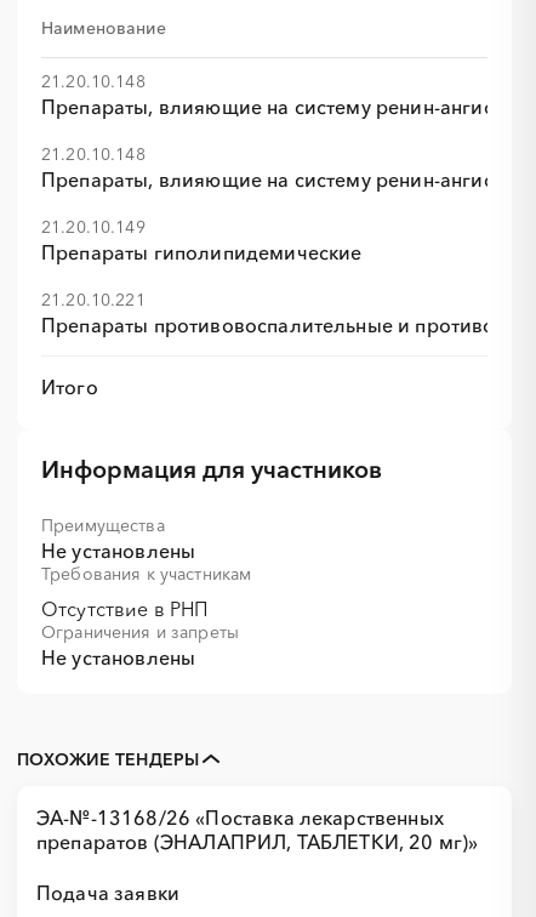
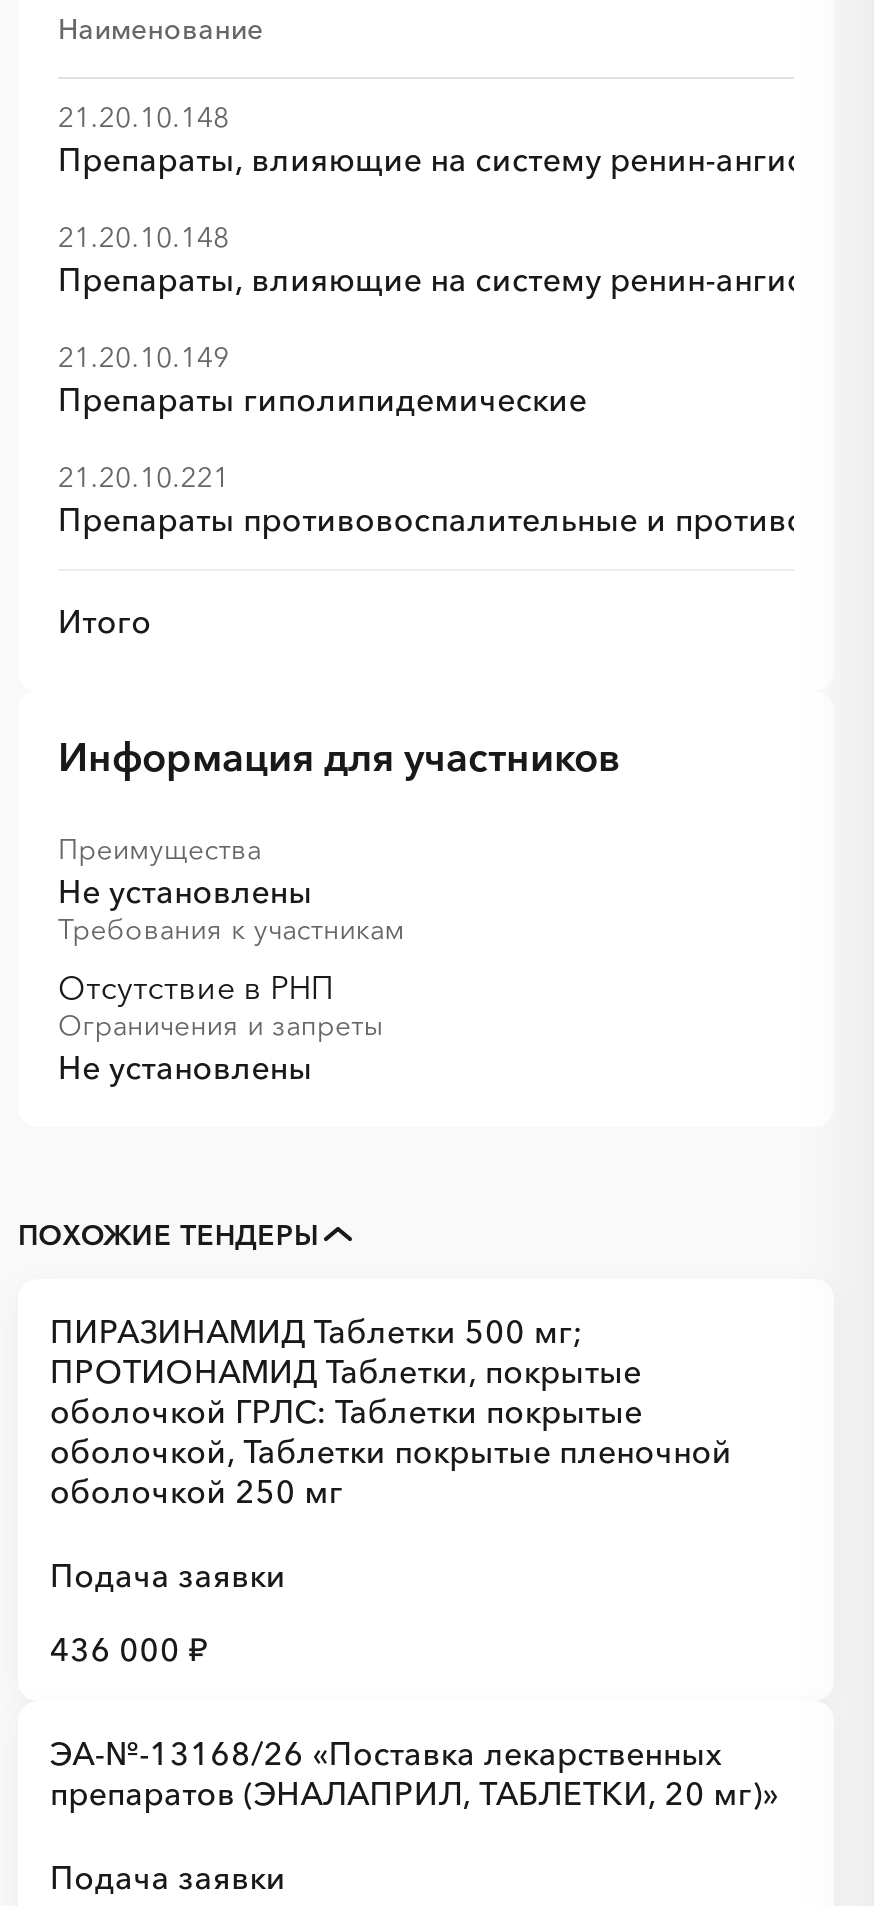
none -> [50,1311,732,1669] ПИРАЗИНАМИД Таблетки 500 мг; | ПРОТИОНАМИД Таблетки, покрытые | оболочкой ГРЛС: Таблетки покрытые | оболочкой, Таблетки покрытые пленочной | оболочкой 250 мг | Подача заявки | 436 000 ₽

